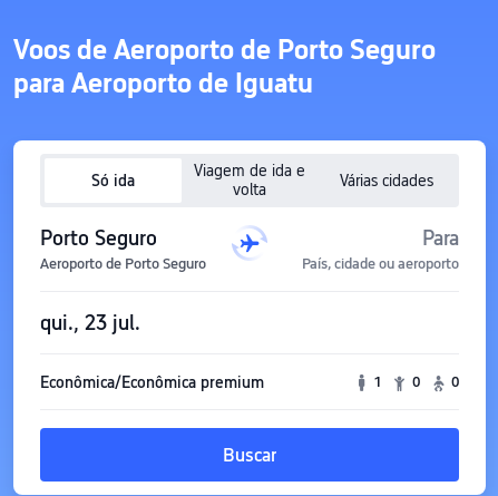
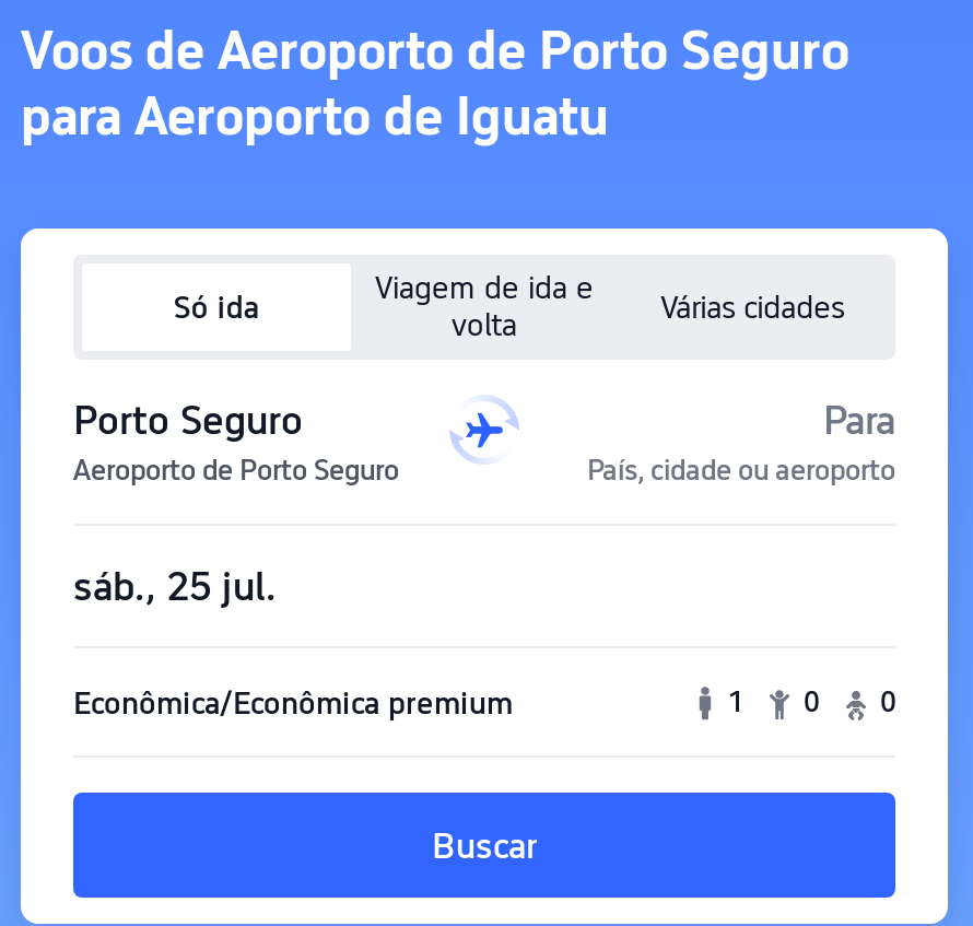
[40,311,140,334] qui., 23 jul. -> [73,563,277,609] sáb., 25 jul.

